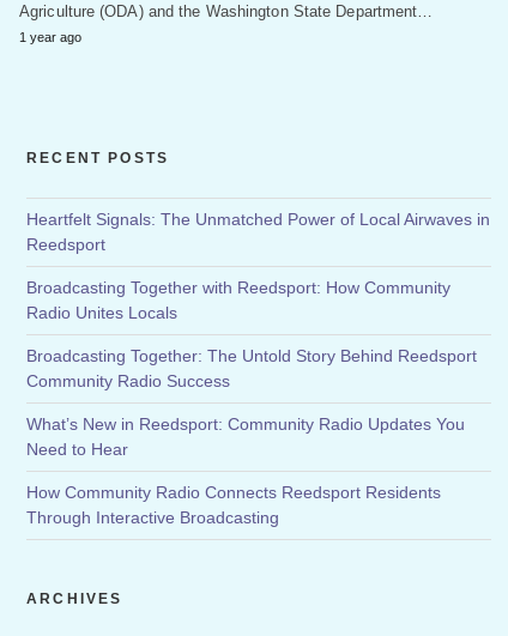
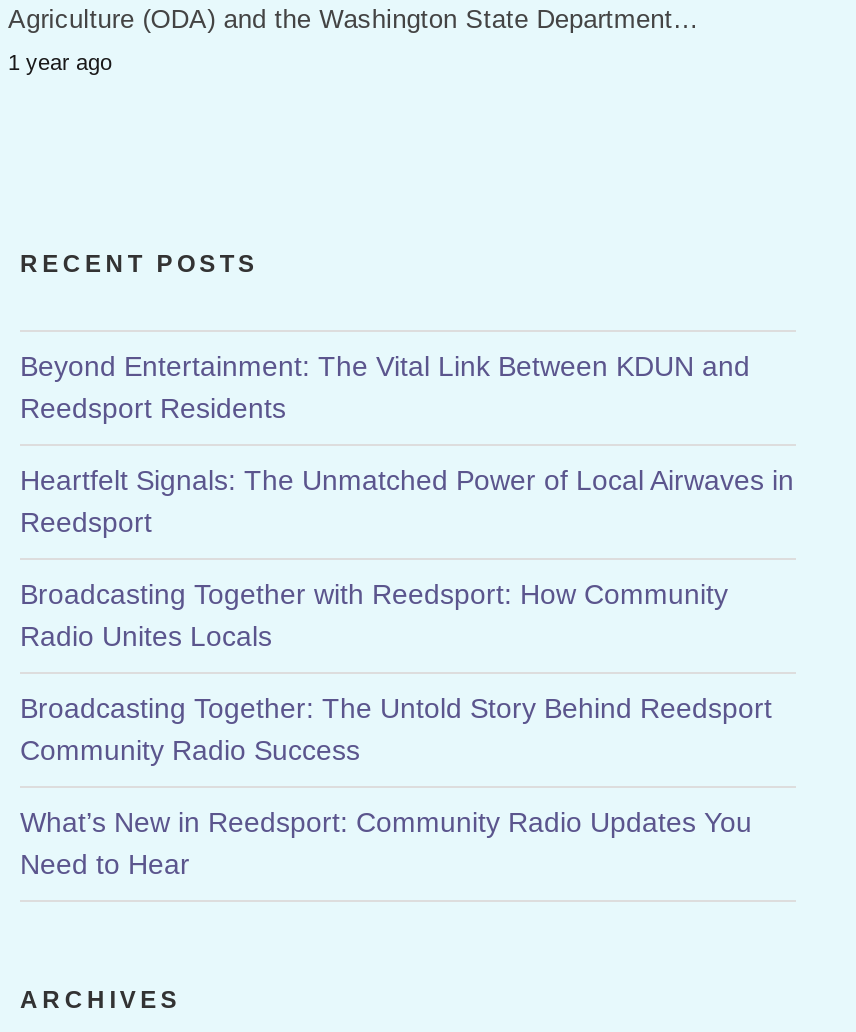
none -> [20,350,750,424] Beyond Entertainment: The Vital Link Between KDUN and | Reedsport Residents
moved [26,210,490,459] -> [20,464,794,880]: Heartfelt Signals: The Unmatched Power of Local Airwaves in | Reedsport | Broadcasting Together with Reedsport: How Community | Radio Unites Locals | Broadcasting Together: The Untold Story Behind Reedsport | Community Radio Success | What’s New in Reedsport: Community Radio Updates You | Need to Hear
[26,483,441,527] How Community Radio Connects Reedsport Residents | Through Interactive Broadcasting -> none

